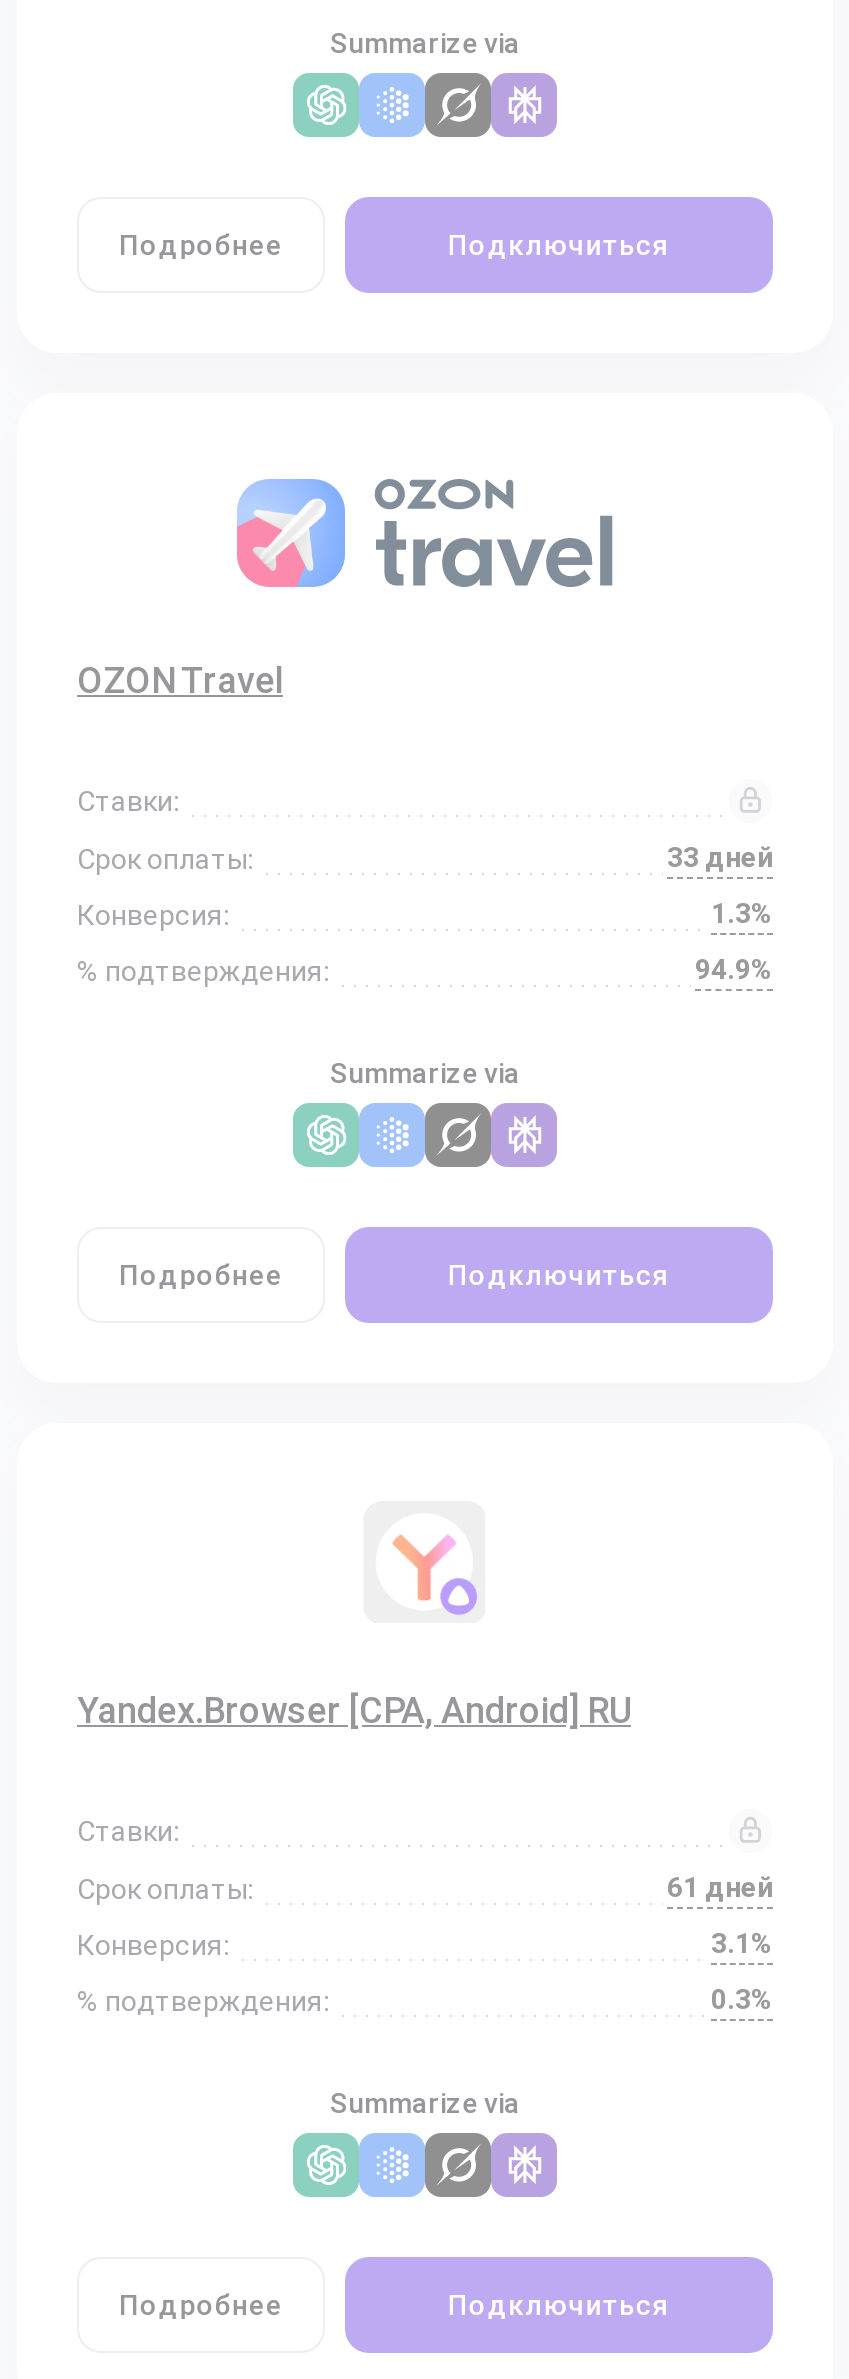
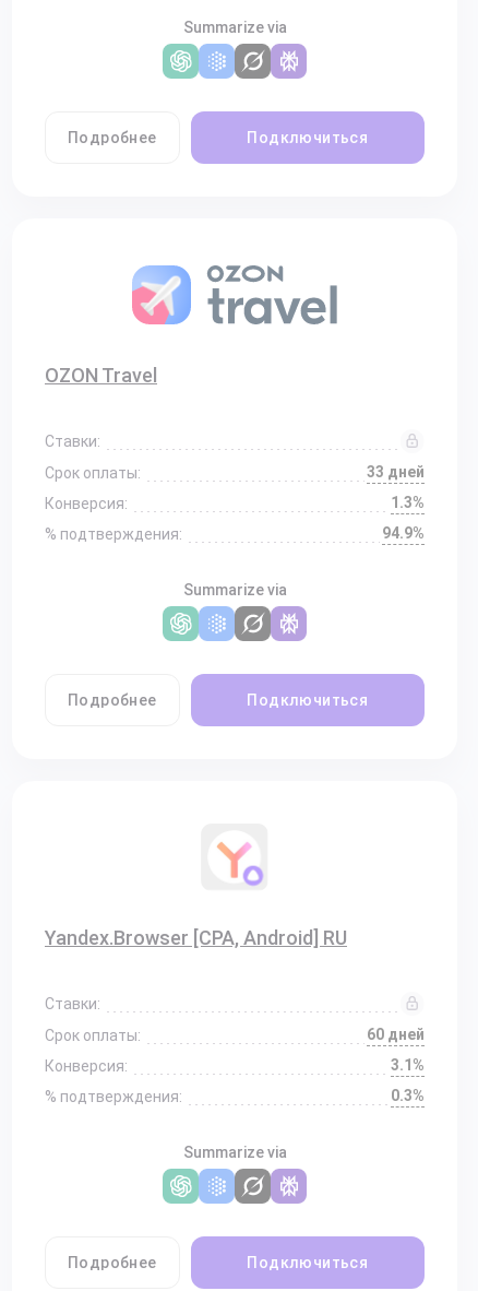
[667,1871,773,1903] 61 дней -> [367,1026,425,1043] 60 дней

